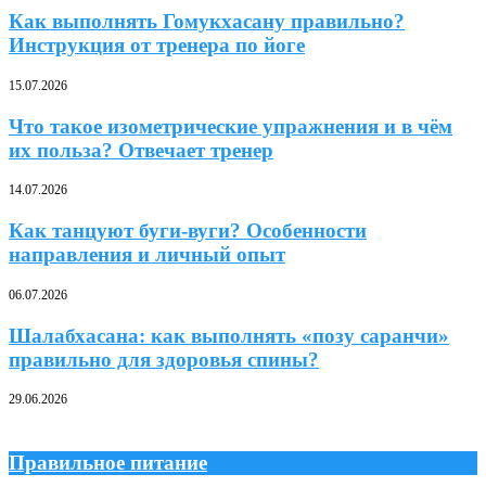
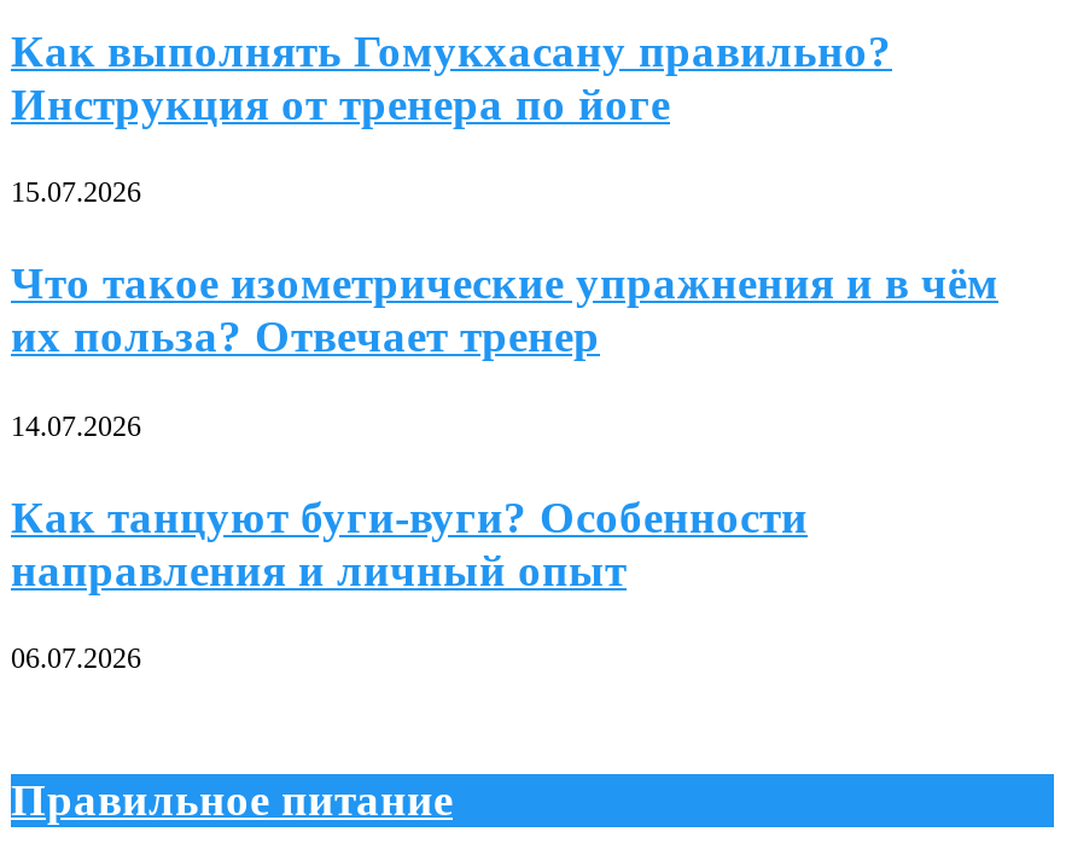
[9,324,449,407] Шалабхасана: как выполнять «позу саранчи» | правильно для здоровья спины? | 29.06.2026 -> none

